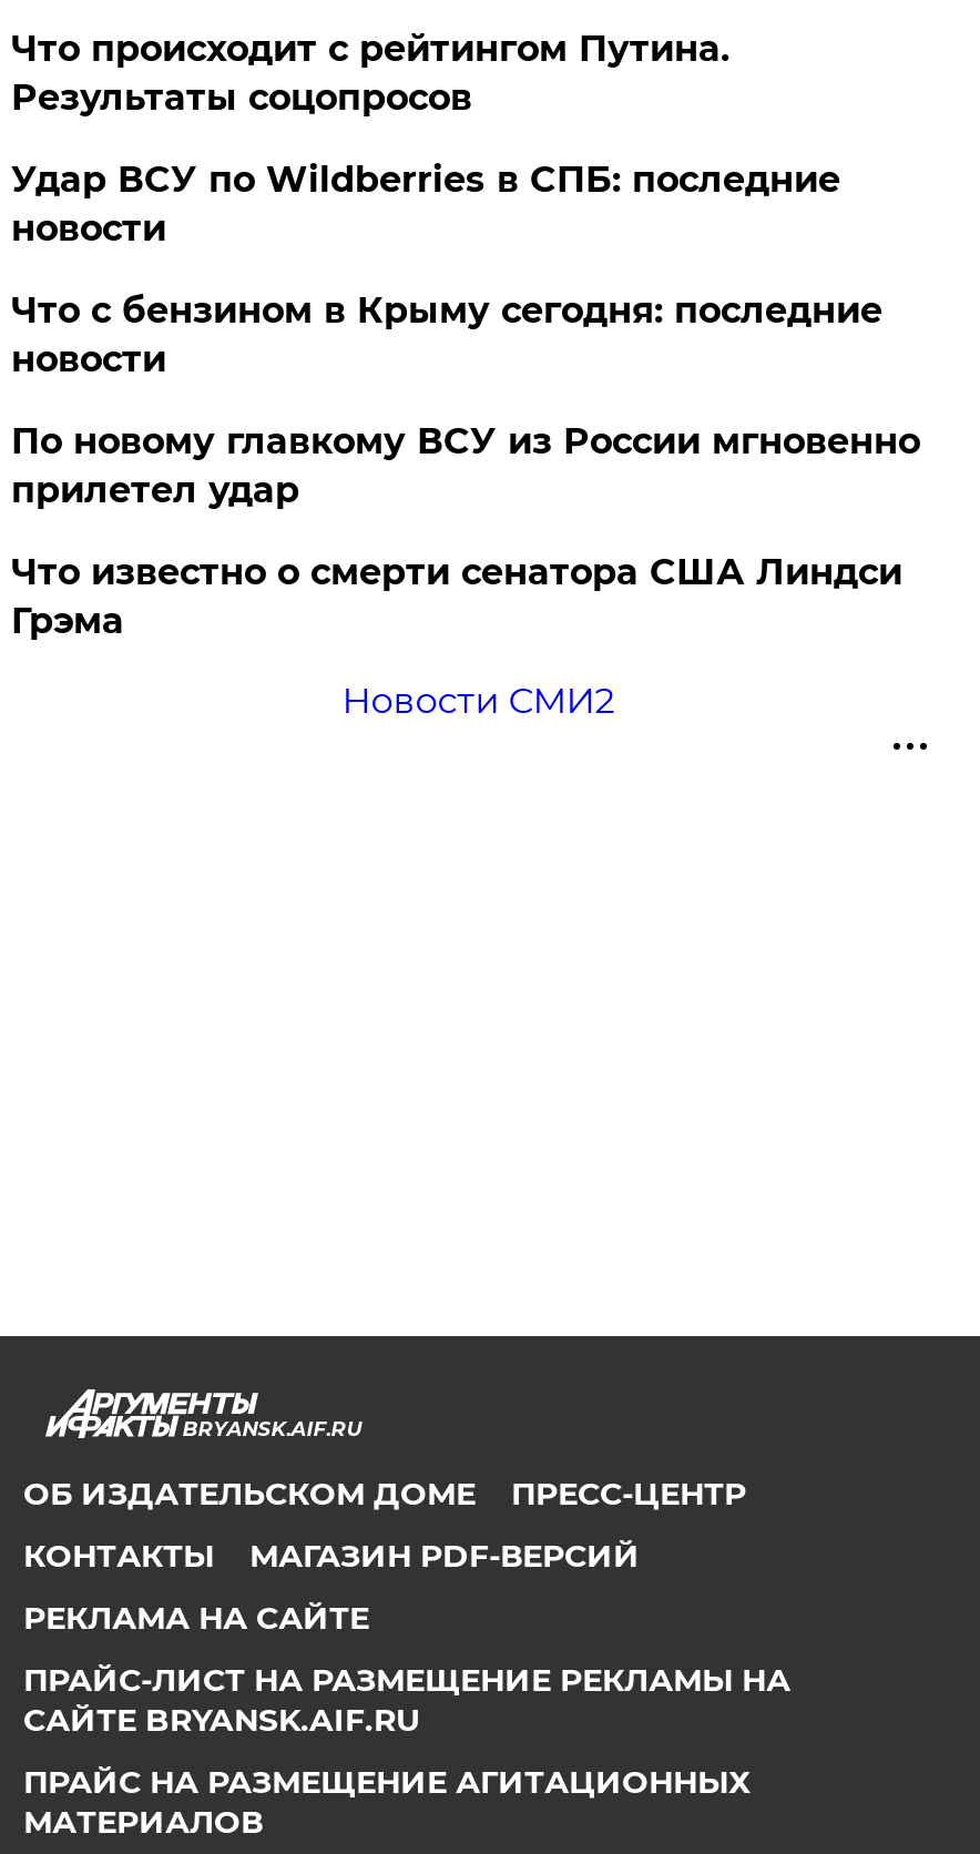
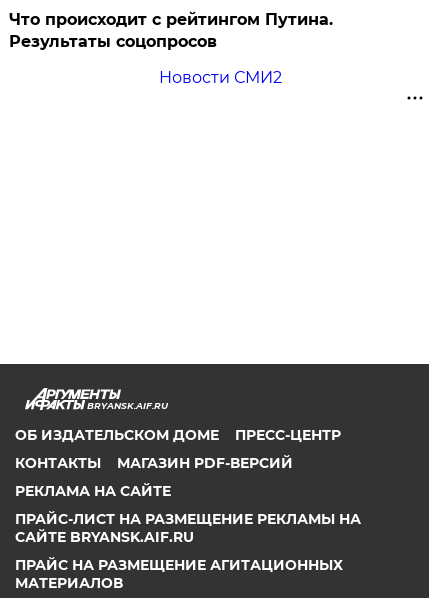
[11,158,920,642] Удар ВСУ по Wildberries в СПБ: последние | новости | Что с бензином в Крыму сегодня: последние | новости | По новому главкому ВСУ из России мгновенно | прилетел удар | Что известно о смерти сенатора США Линдси | Грэма -> none

